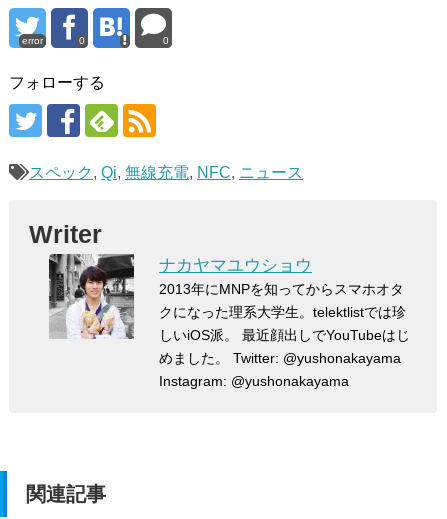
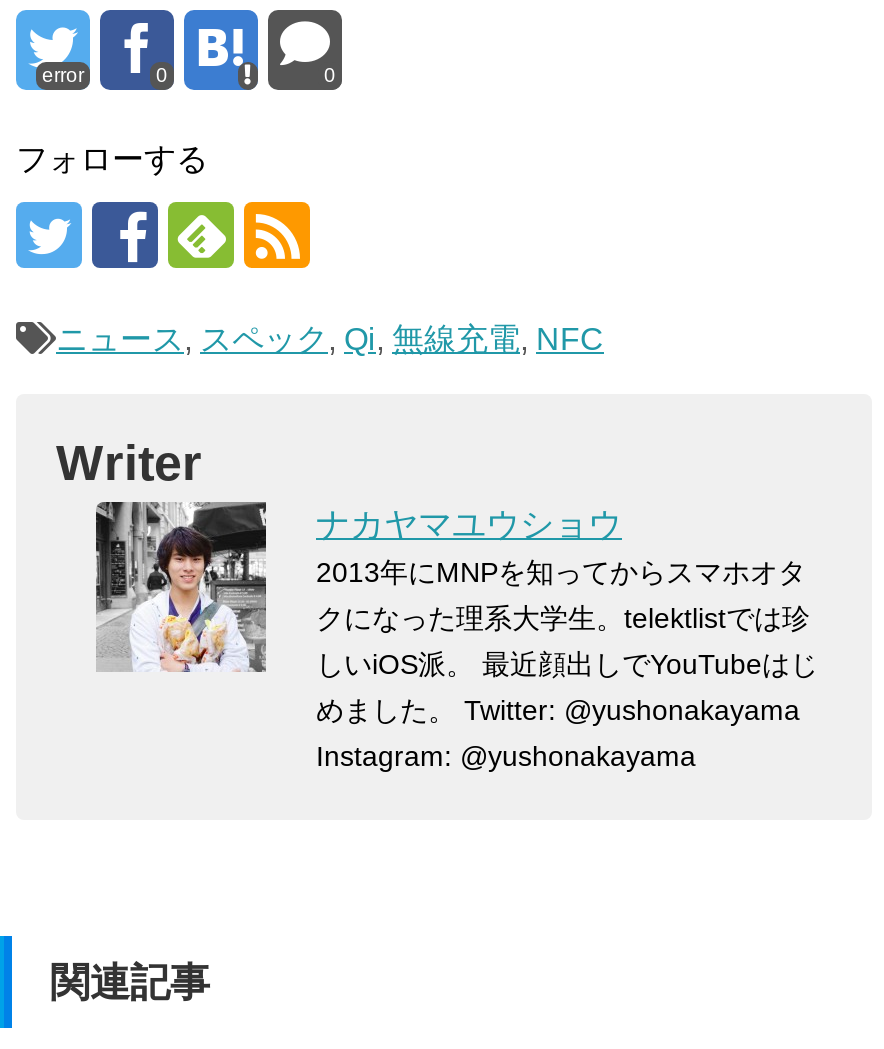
[29,164,303,181] スペック, Qi,無線充電, NFC,ニュース -> [56,322,604,356] ニュース,スペック, Qi,無線充電, NFC

